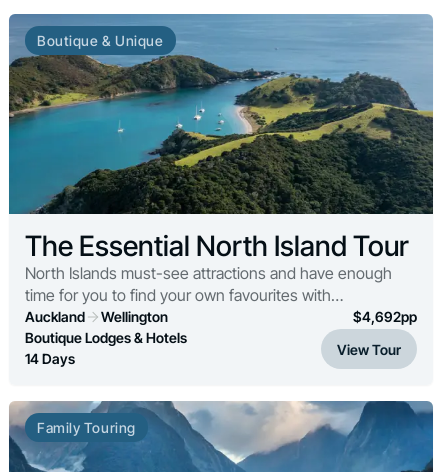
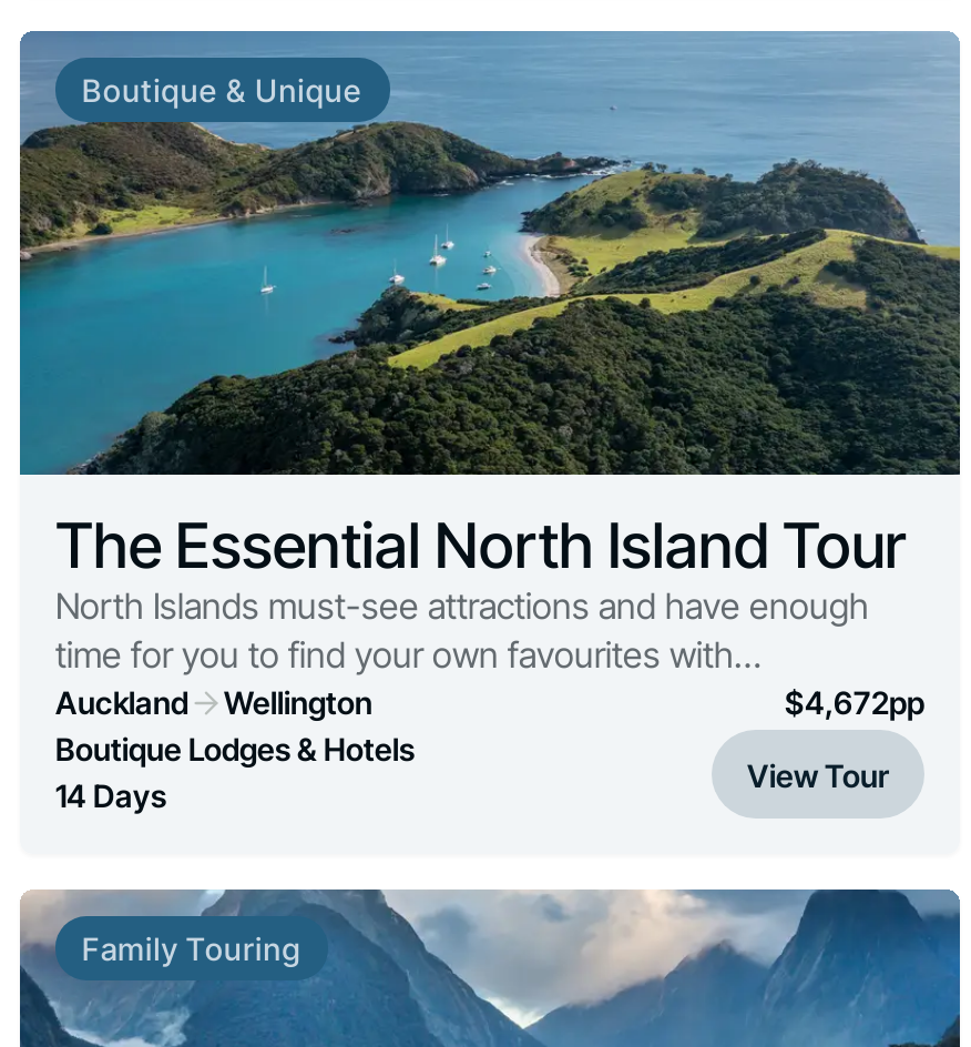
[353,308,417,325] $4,692pp -> [785,683,924,721] $4,672pp

